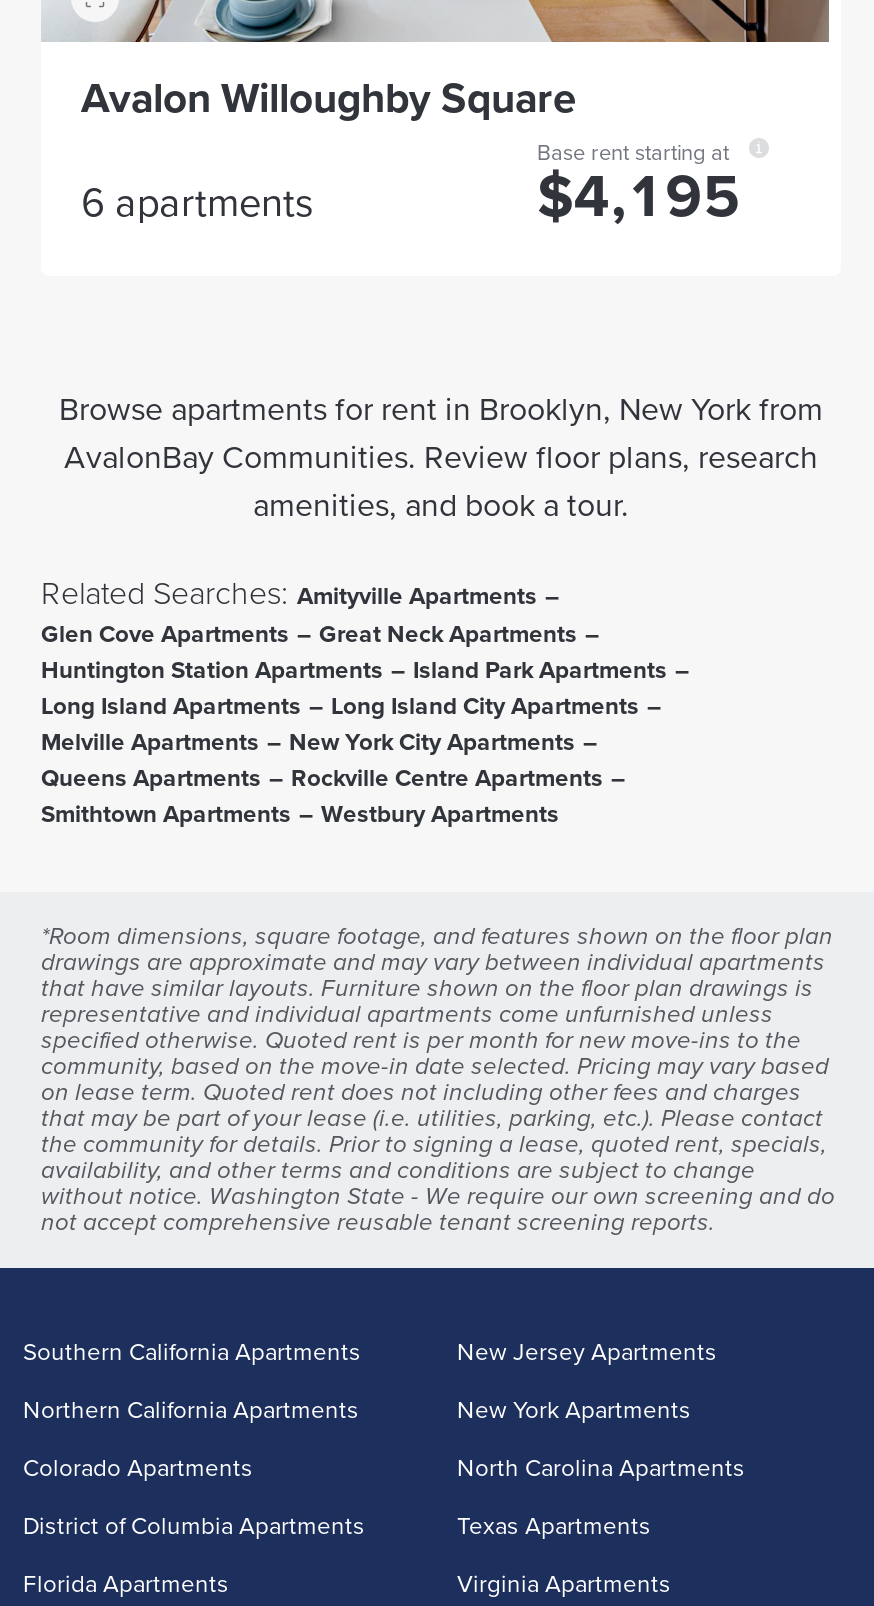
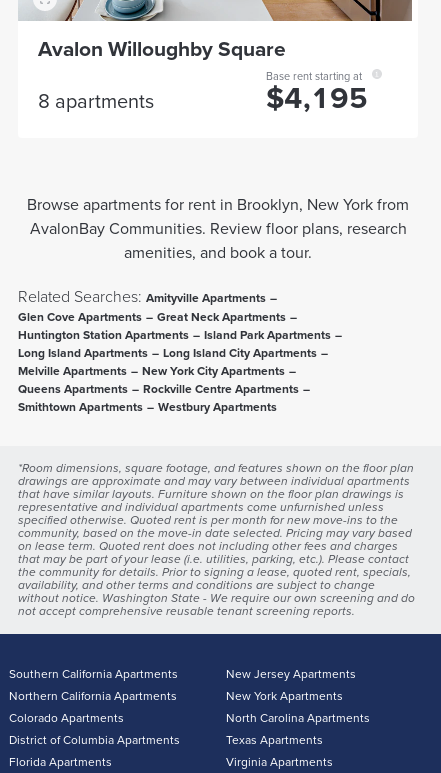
[81,171,313,229] 6 apartments -> [38,86,154,115] 8 apartments

